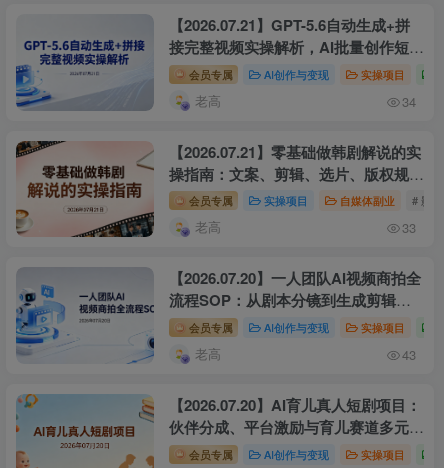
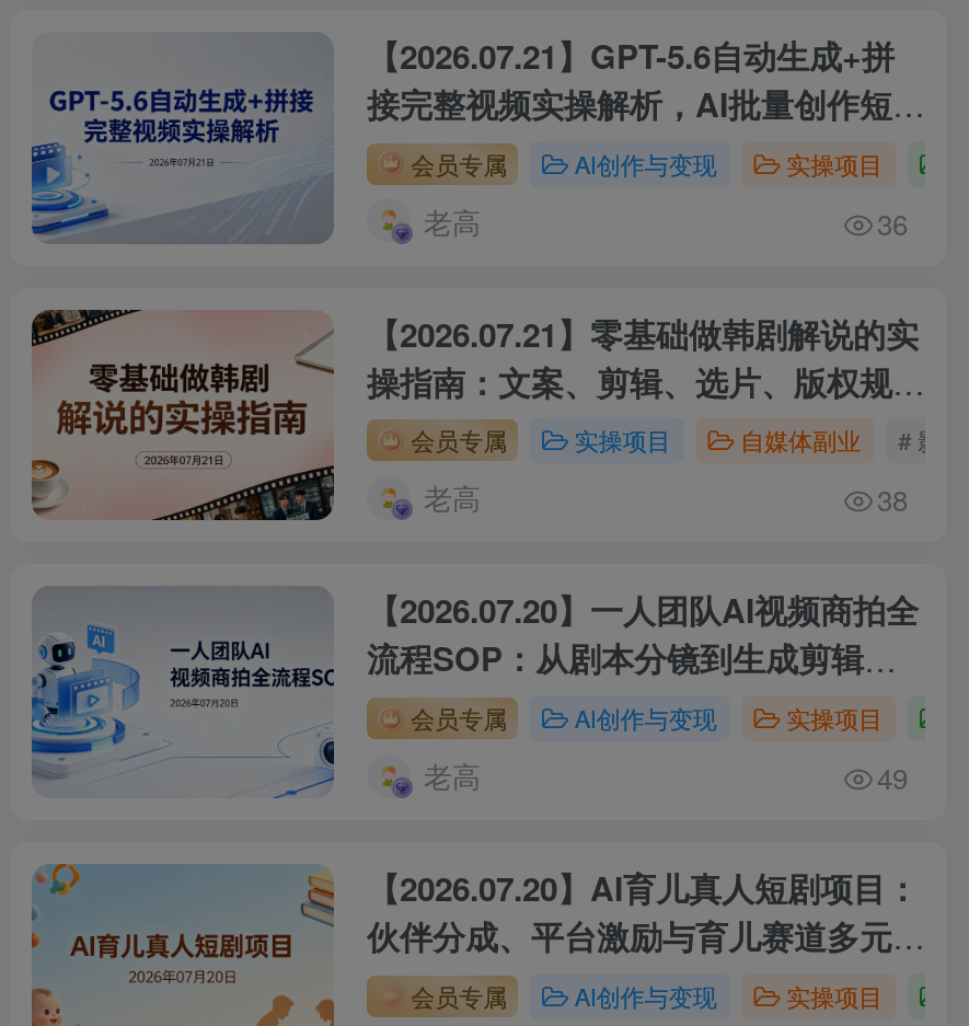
[402,92,416,111] 34 -> [877,202,908,244] 36
[402,218,416,237] 33 -> [877,479,908,521] 38
[402,345,416,364] 43 -> [877,757,908,798] 49

